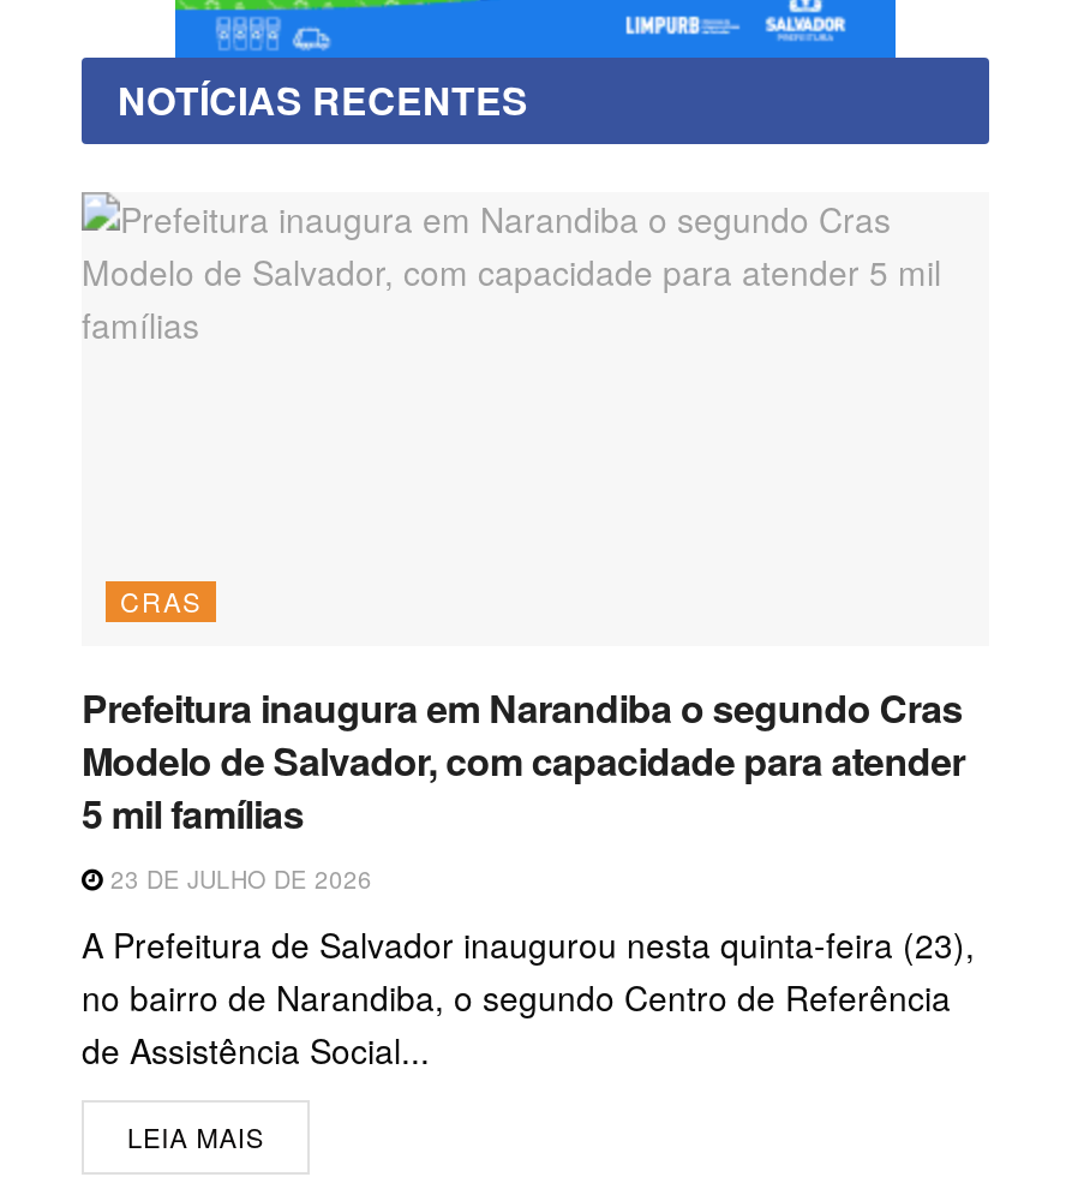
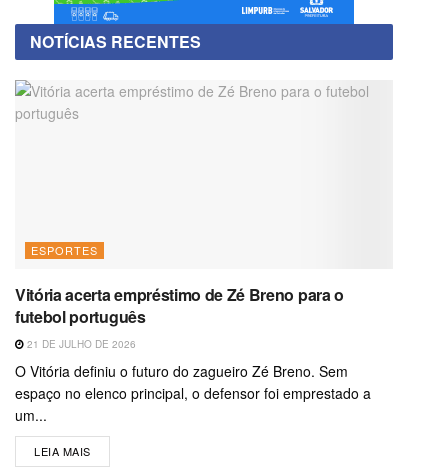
[120,581,202,619] CRAS -> [31,242,98,258] ESPORTES
[82,679,965,895] Prefeitura inaugura em Narandiba o segundo Cras | Modelo de Salvador, com capacidade para atender | 5 mil famílias | 23 DE JULHO DE 2026 -> [15,283,344,351] Vitória acerta empréstimo de Zé Breno para o | futebol português | 21 DE JULHO DE 2026
[82,919,975,1073] A Prefeitura de Salvador inaugurou nesta quinta-feira (23), | no bairro de Narandiba, o segundo Centro de Referência | de Assistência Social... -> [15,361,371,425] O Vitória definiu o futuro do zagueiro Zé Breno. Sem | espaço no elenco principal, o defensor foi emprestado a | um...

